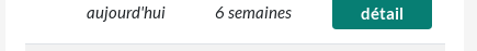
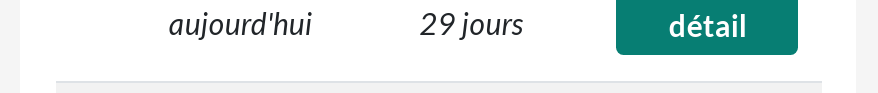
[215,3,291,22] 6 semaines -> [419,5,523,41] 29 jours

